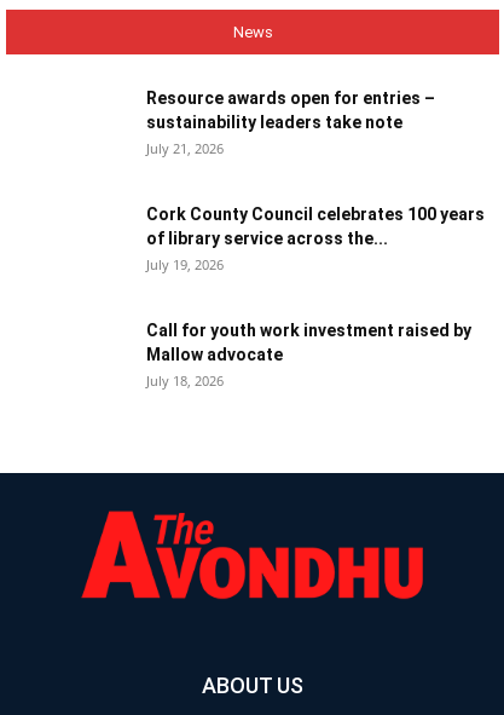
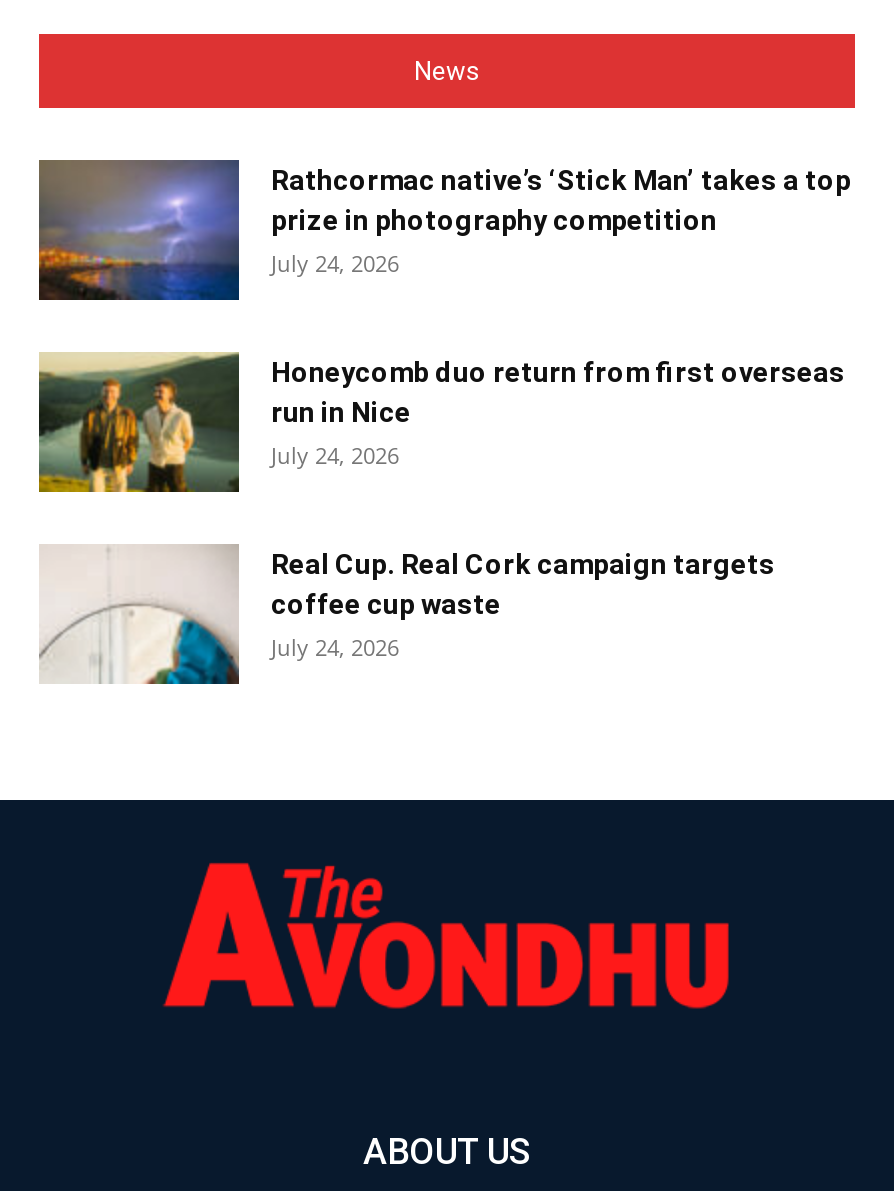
none -> [37,158,241,302] [image]
none -> [37,350,241,494] [image]
none -> [39,544,241,686] [image]
[146,88,435,157] Resource awards open for entries – | sustainability leaders take note | July 21, 2026 -> [271,163,851,277] Rathcormac native’s ‘Stick Man’ takes a top | prize in photography competition | July 24, 2026
[146,204,485,273] Cork County Council celebrates 100 years | of library service across the... | July 19, 2026 -> [271,355,845,469] Honeycomb duo return from first overseas | run in Nice | July 24, 2026
[146,320,471,389] Call for youth work investment raised by | Mallow advocate | July 18, 2026 -> [271,547,775,661] Real Cup. Real Cork campaign targets | coffee cup waste | July 24, 2026

